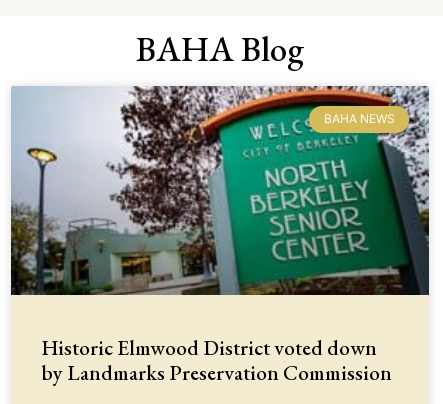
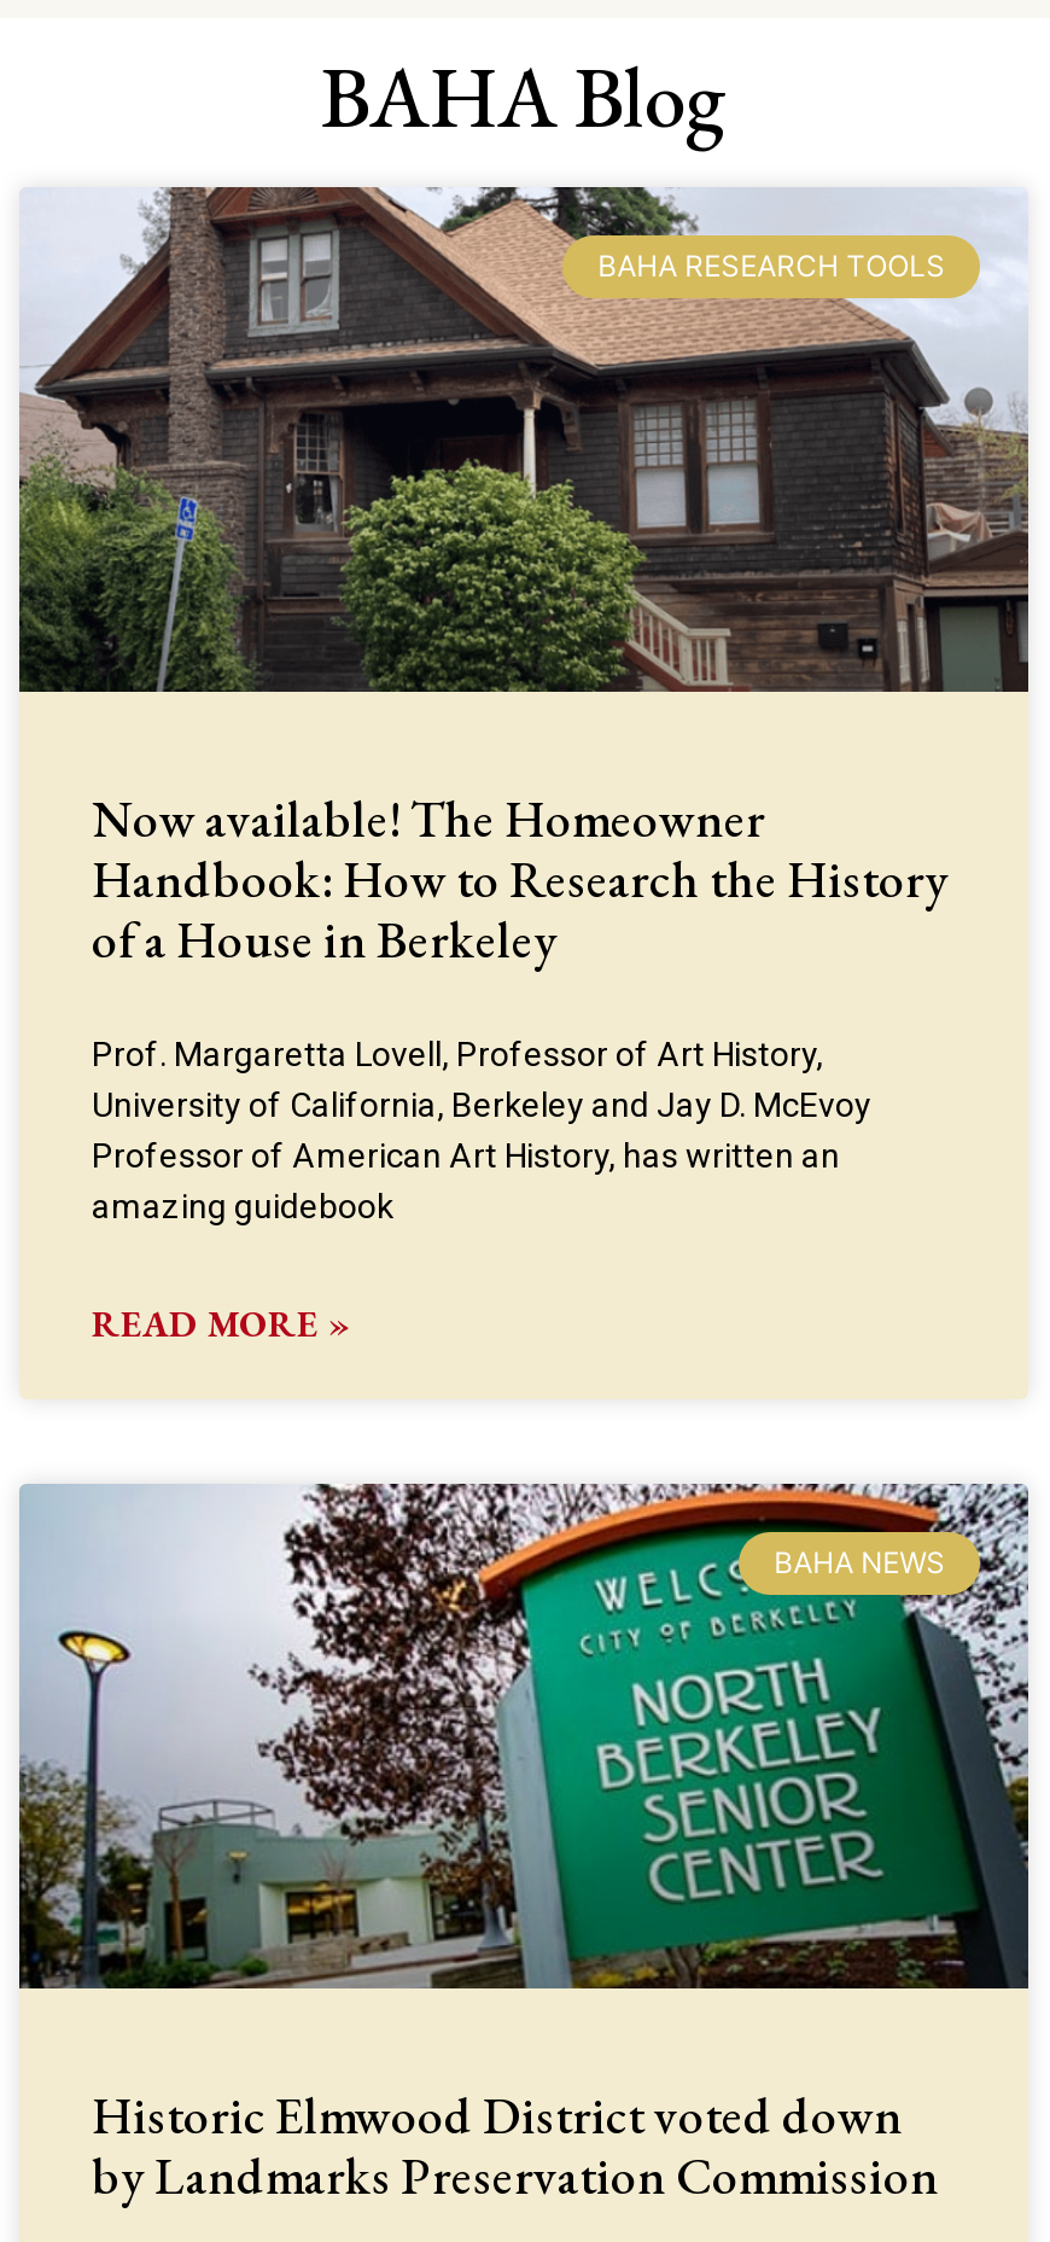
none -> [19,186,1028,693] [image] | BAHA RESEARCH TOOLS
none -> [92,785,949,1346] Now available! The Homeowner | Handbook: How to Research the History | of a House in Berkeley | Prof. Margaretta Lovell, Professor of Art History, | University of California, Berkeley and Jay D. McEvoy | Professor of American Art History, has written an | amazing guidebook | READ MORE »

